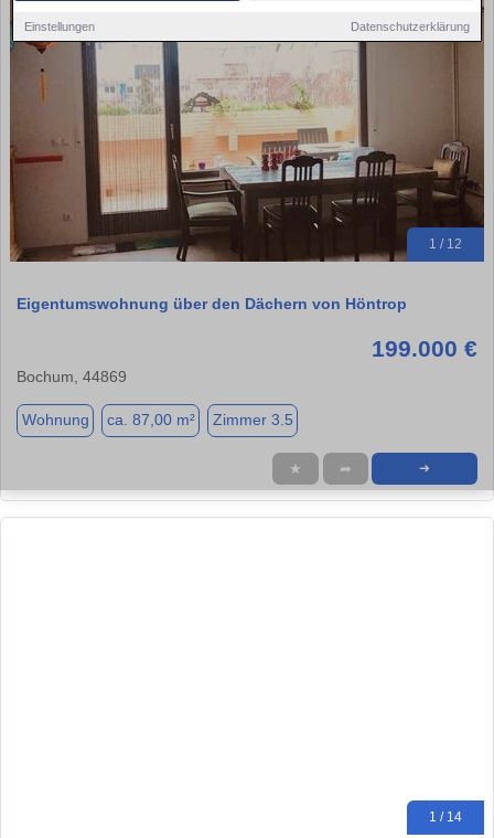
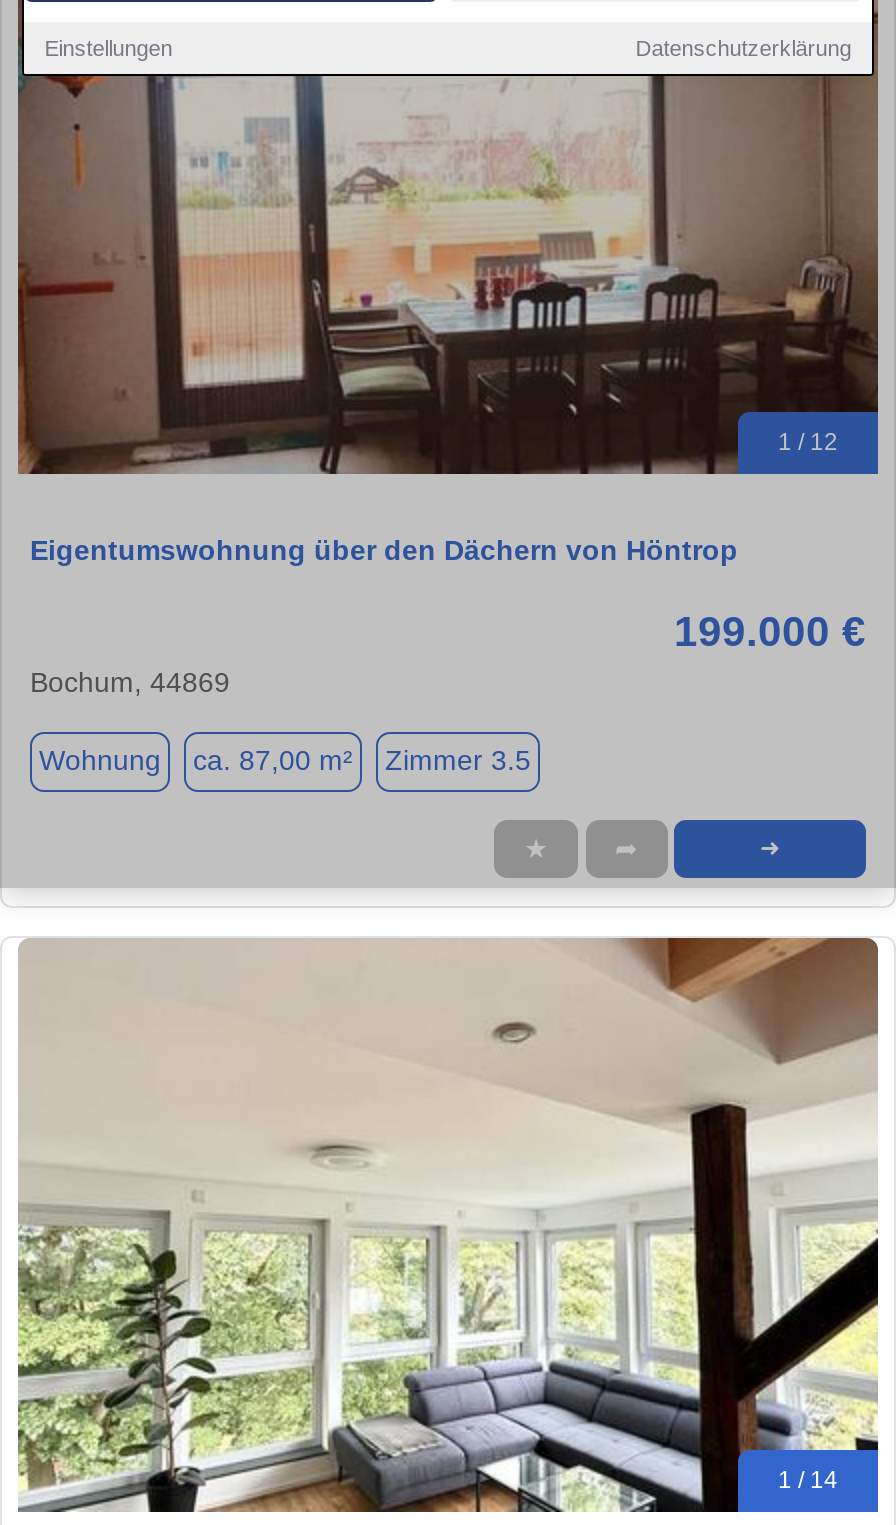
none -> [16,936,880,1514] [image]

